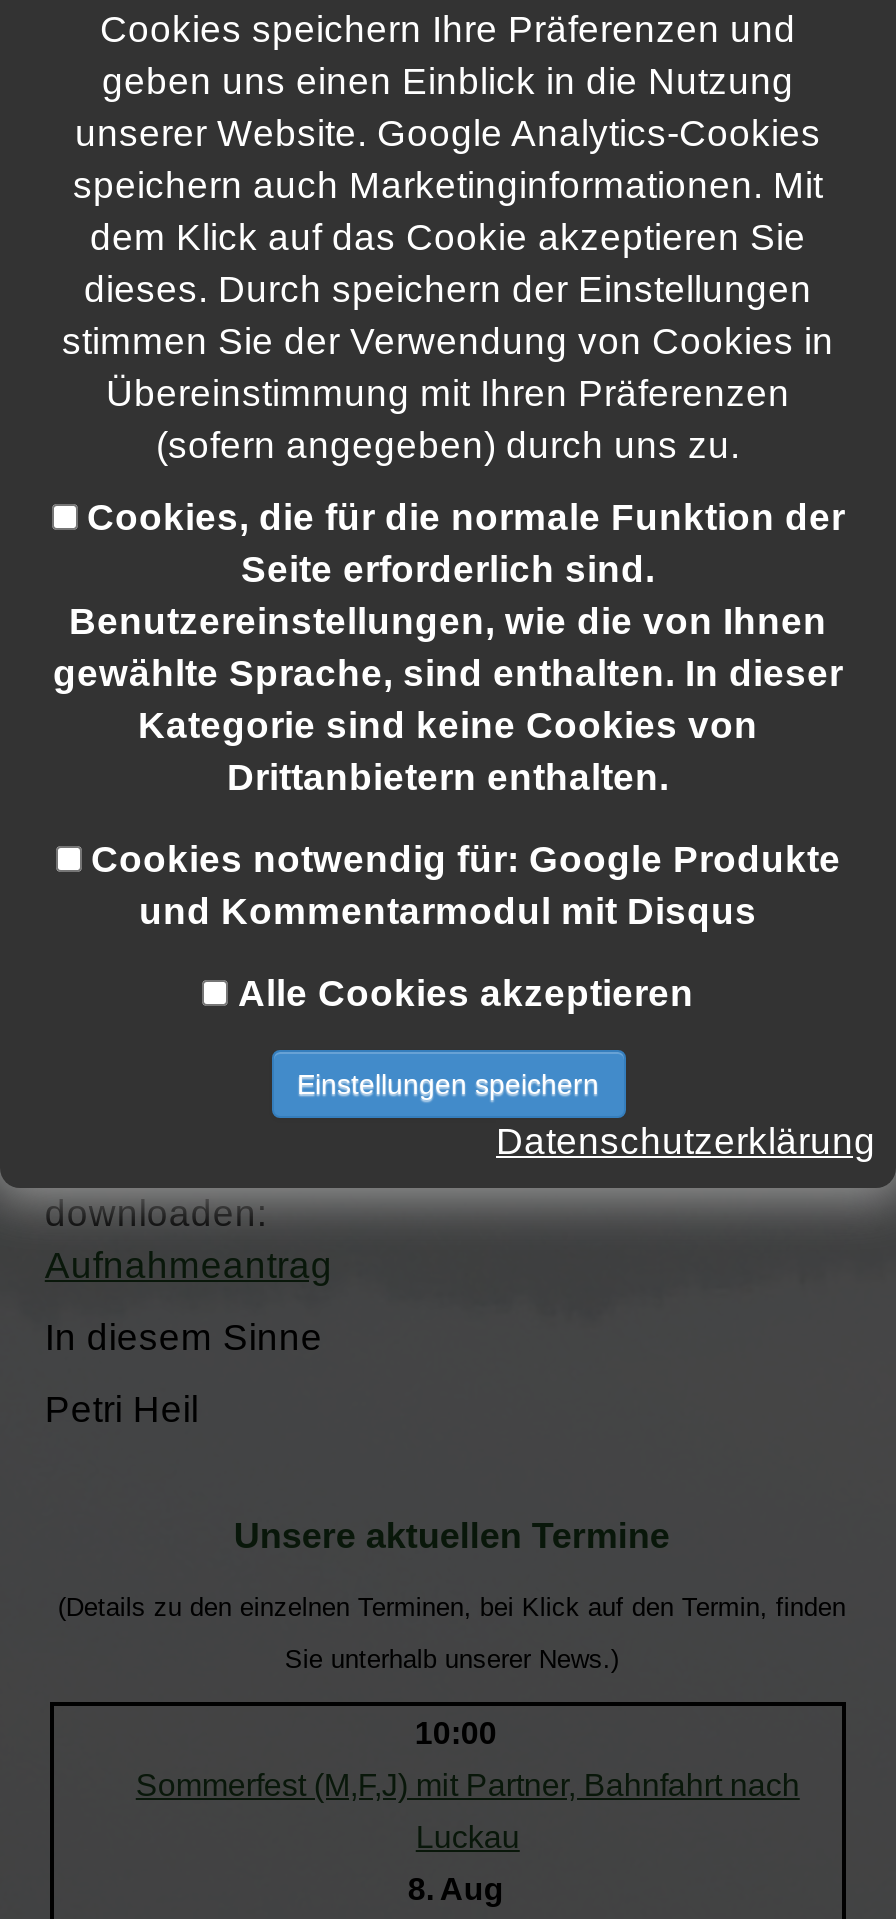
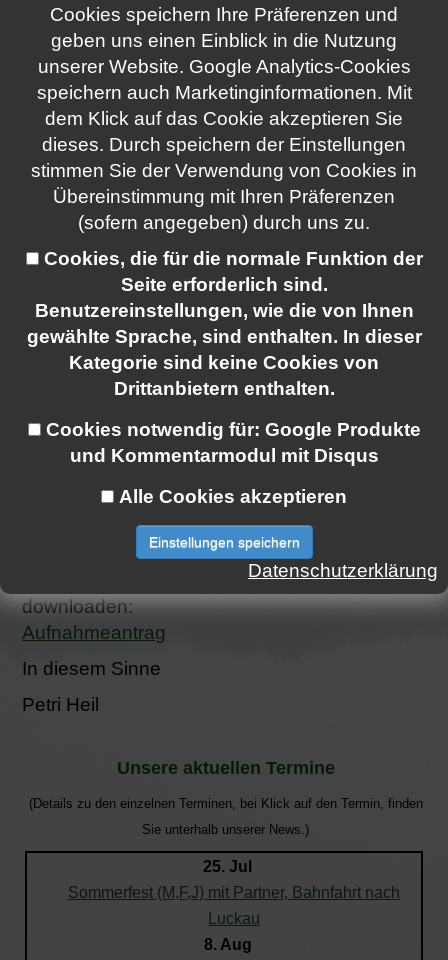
[399,1717,497,1751] 10:00 -> [195,858,252,875] 25. Jul

